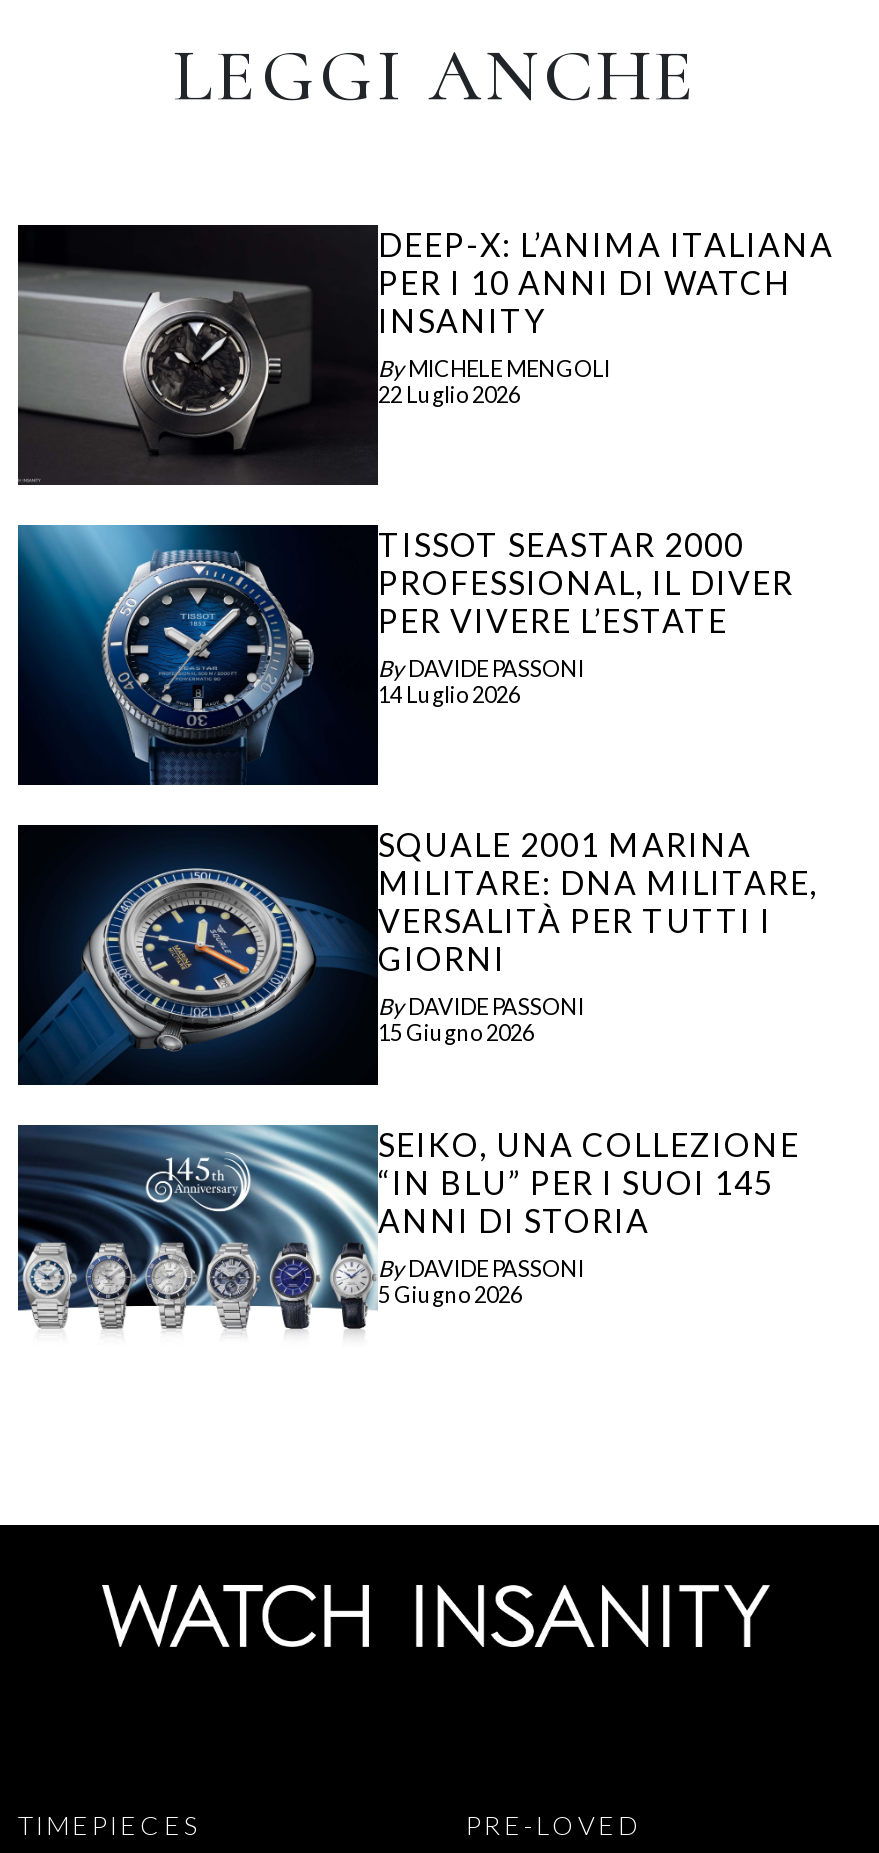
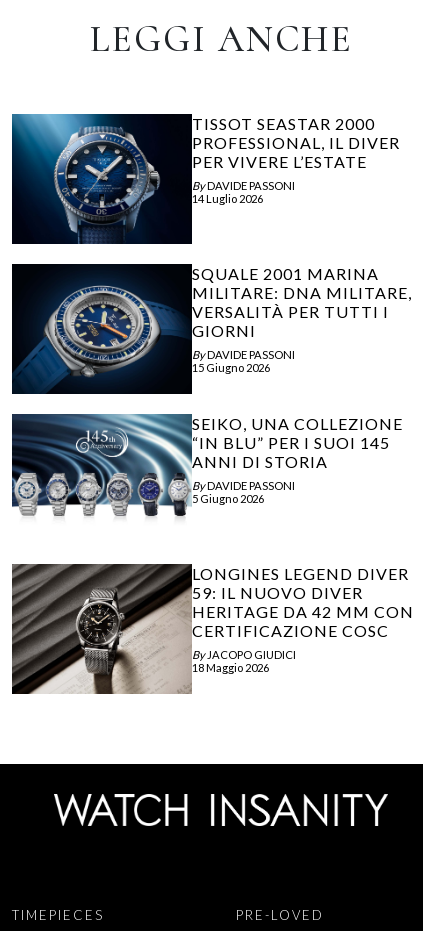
[16,222,834,486] [image] | DEEP-X: L’ANIMA ITALIANA | PER I 10 ANNI DI WATCH | INSANITY | ByMICHELE MENGOLI | 22 Luglio 2026 -> none
moved [16,522,818,1306] -> [11,113,412,505]: [image] | TISSOT SEASTAR 2000 | PROFESSIONAL, IL DIVER | ... | ByDAVIDE PASSONI | 5 Giugno 2026
none -> [11,563,414,695] [image] | LONGINES LEGEND DIVER | 59: IL NUOVO DIVER | HERITAGE DA 42 MM CON | CERTIFICAZIONE COSC | ByJACOPO GIUDICI | 18 Maggio 2026

